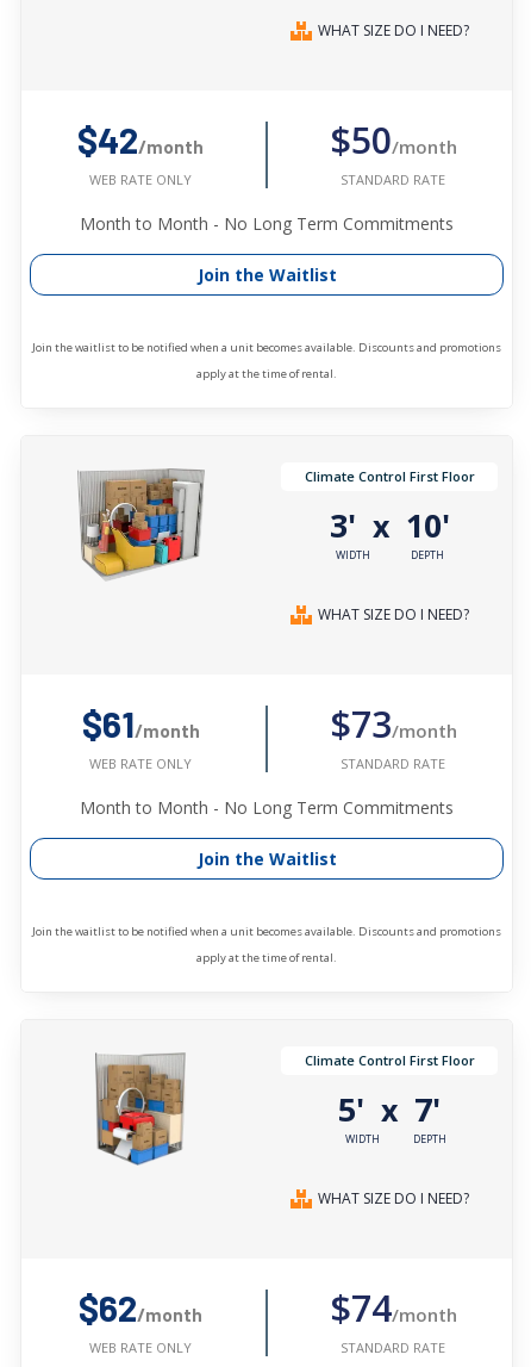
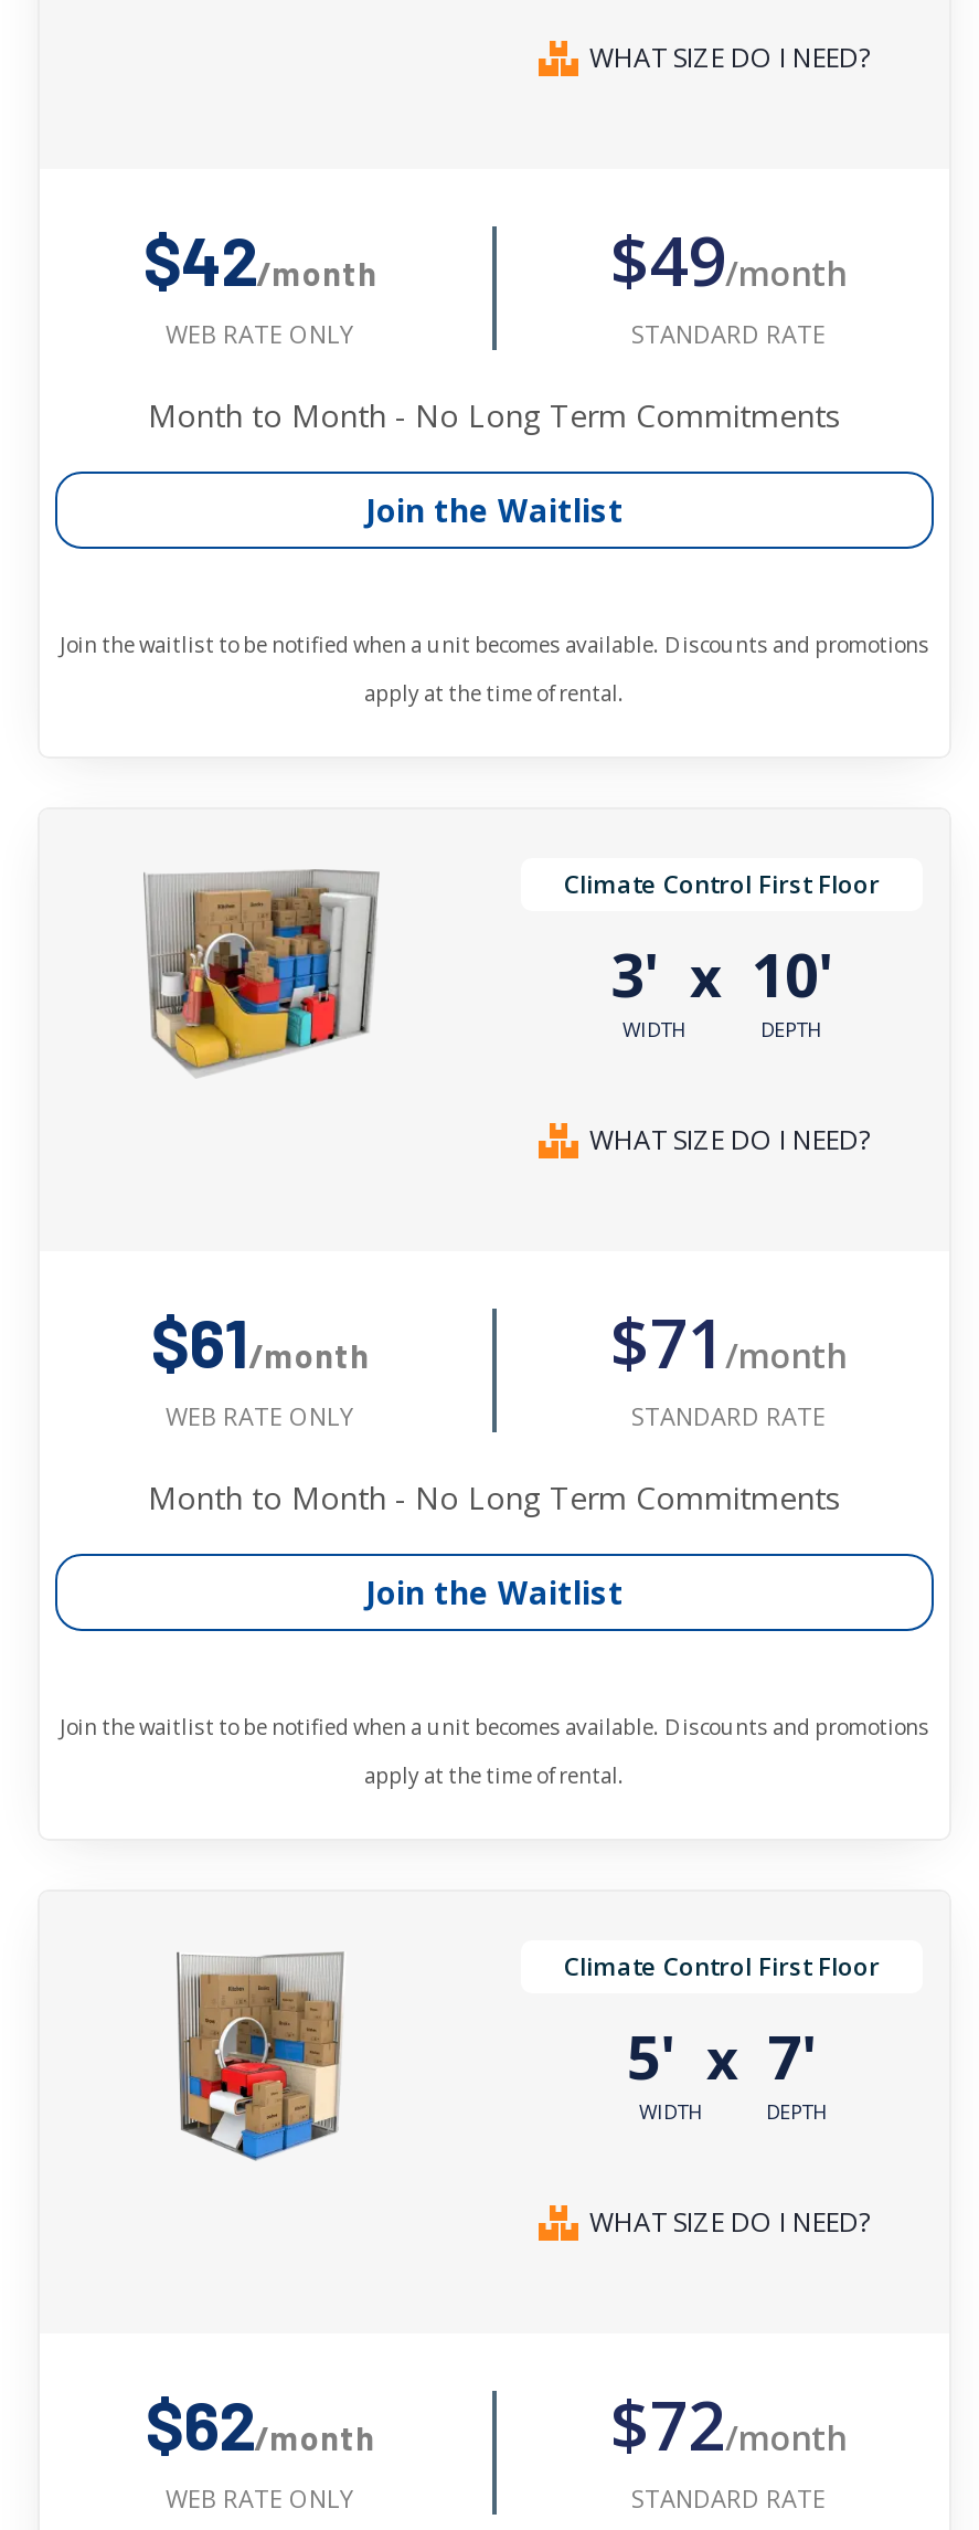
[329,115,457,164] $50/month -> [610,215,847,306] $49/month
[329,699,457,748] $73/month -> [610,1297,847,1388] $71/month
[329,1283,457,1332] $74/month -> [610,2380,847,2470] $72/month

